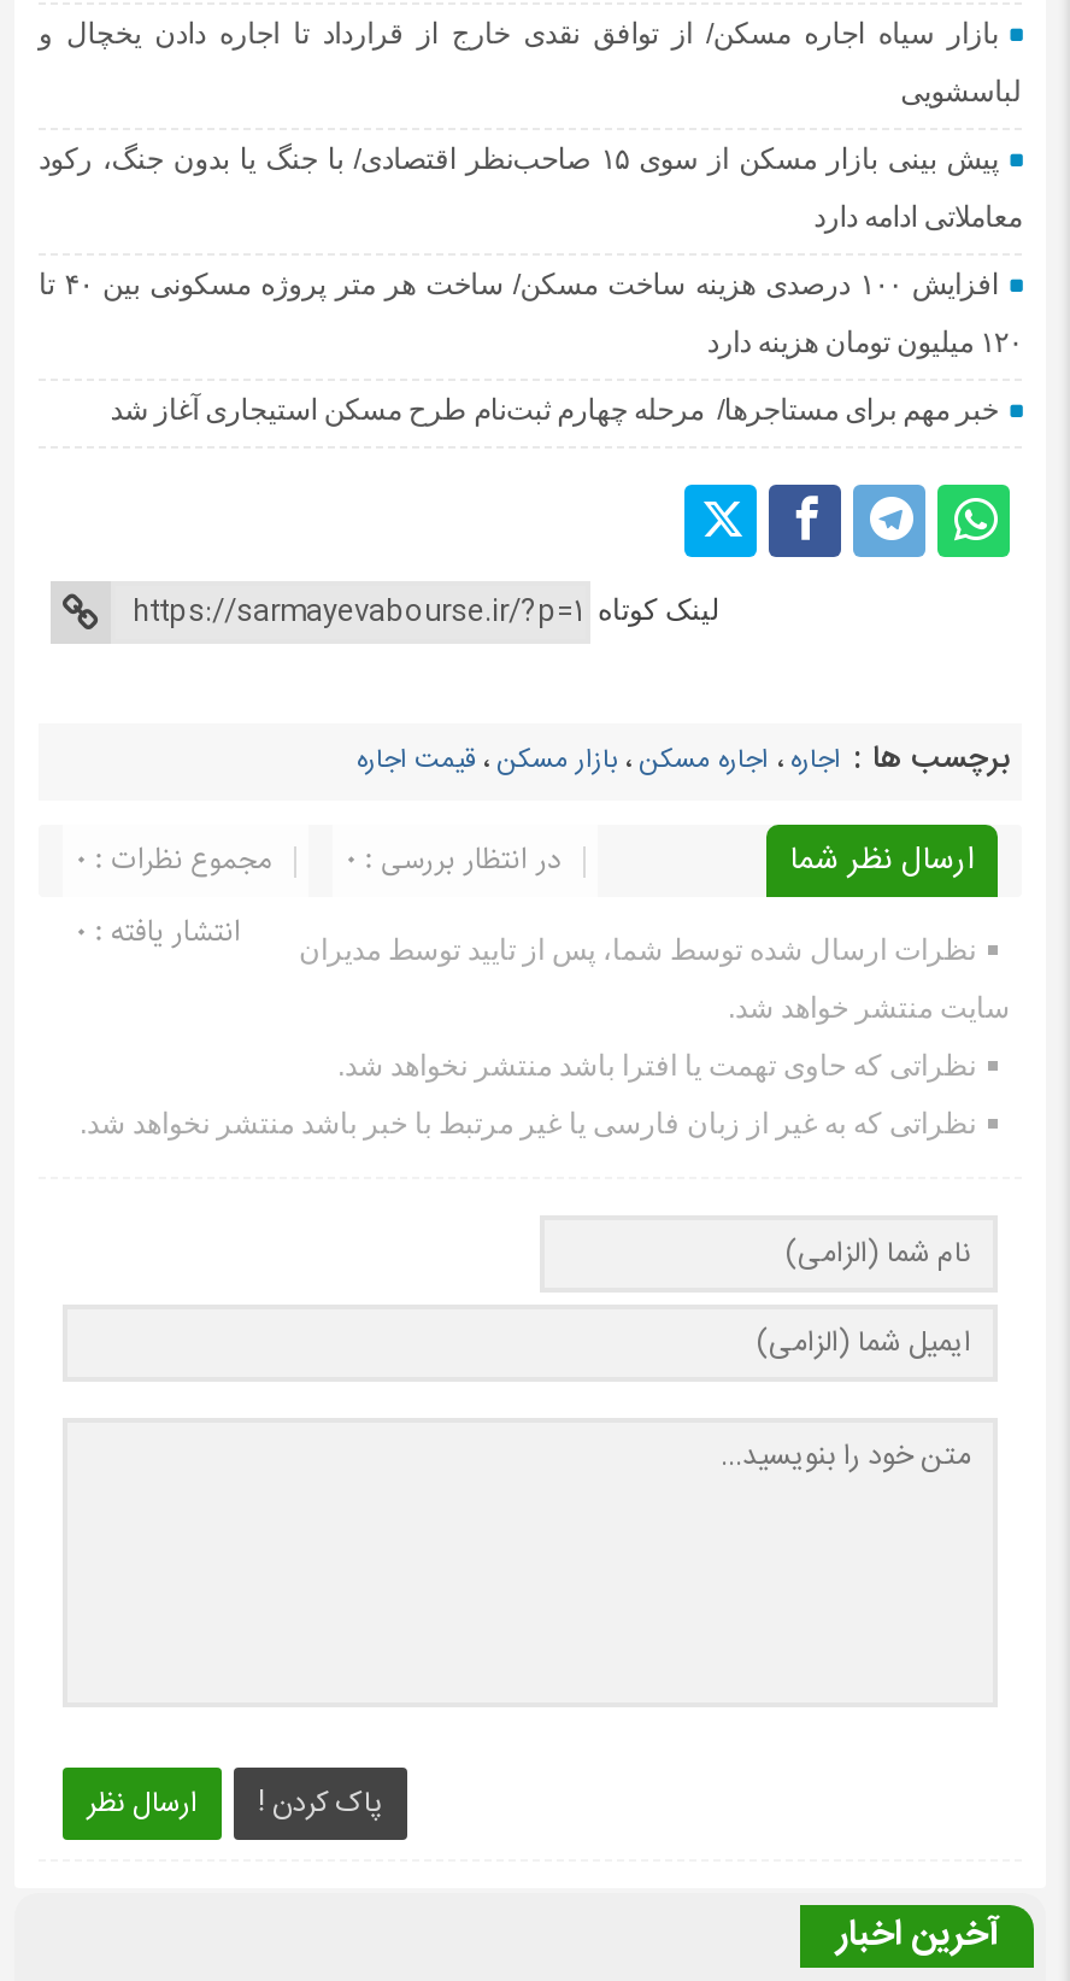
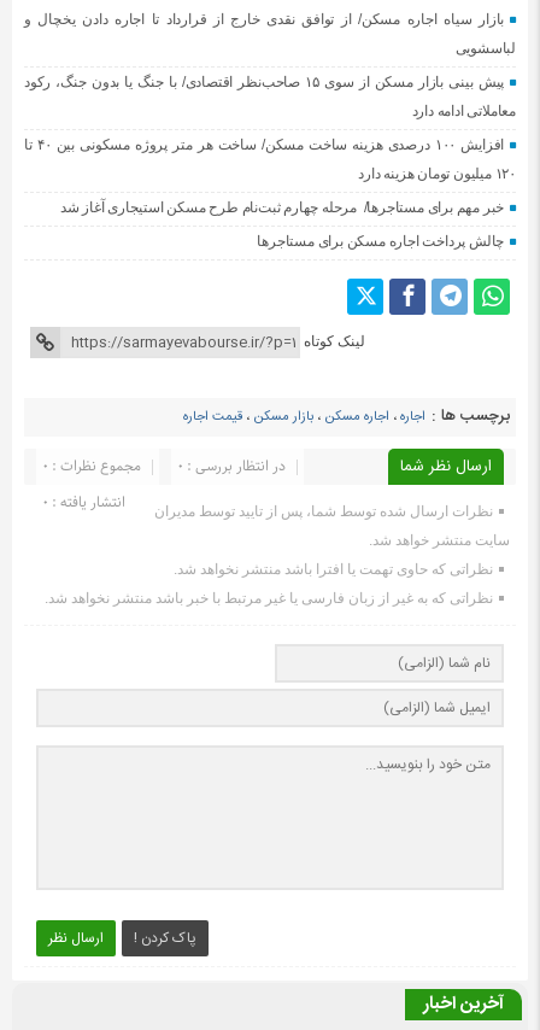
none -> [257,233,504,250] چالش پرداخت اجاره مسکن برای مستاجرها

